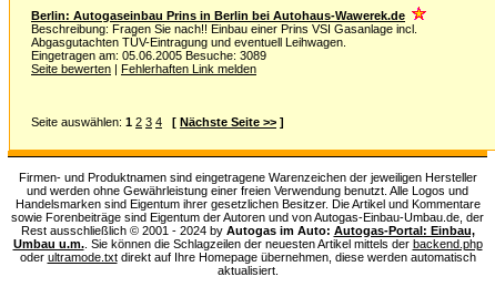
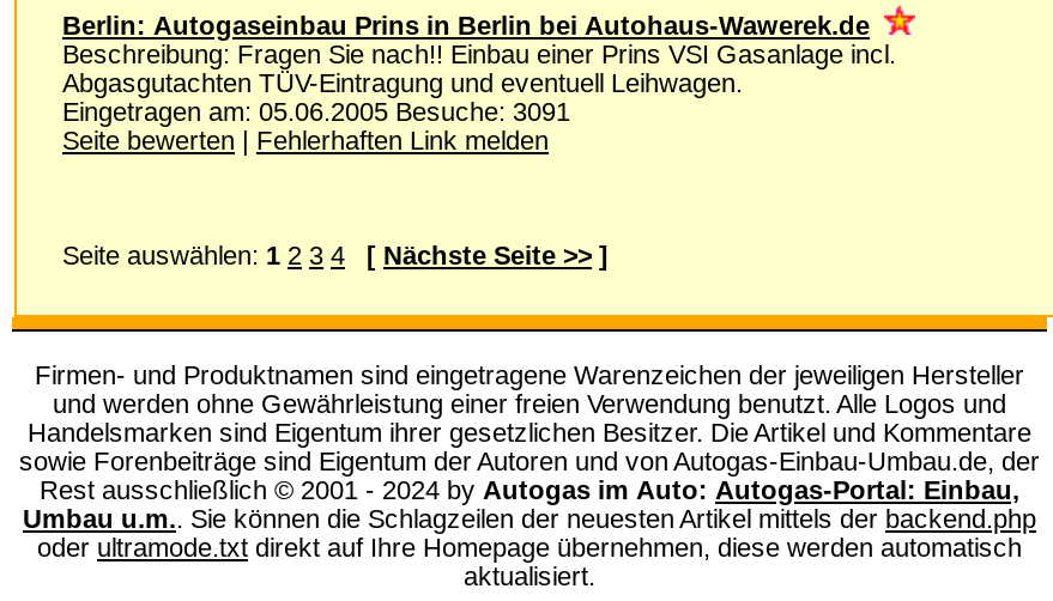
[31,49,266,62] Eingetragen am: 05.06.2005 Besuche: 3089 -> [62,97,570,126] Eingetragen am: 05.06.2005 Besuche: 3091

